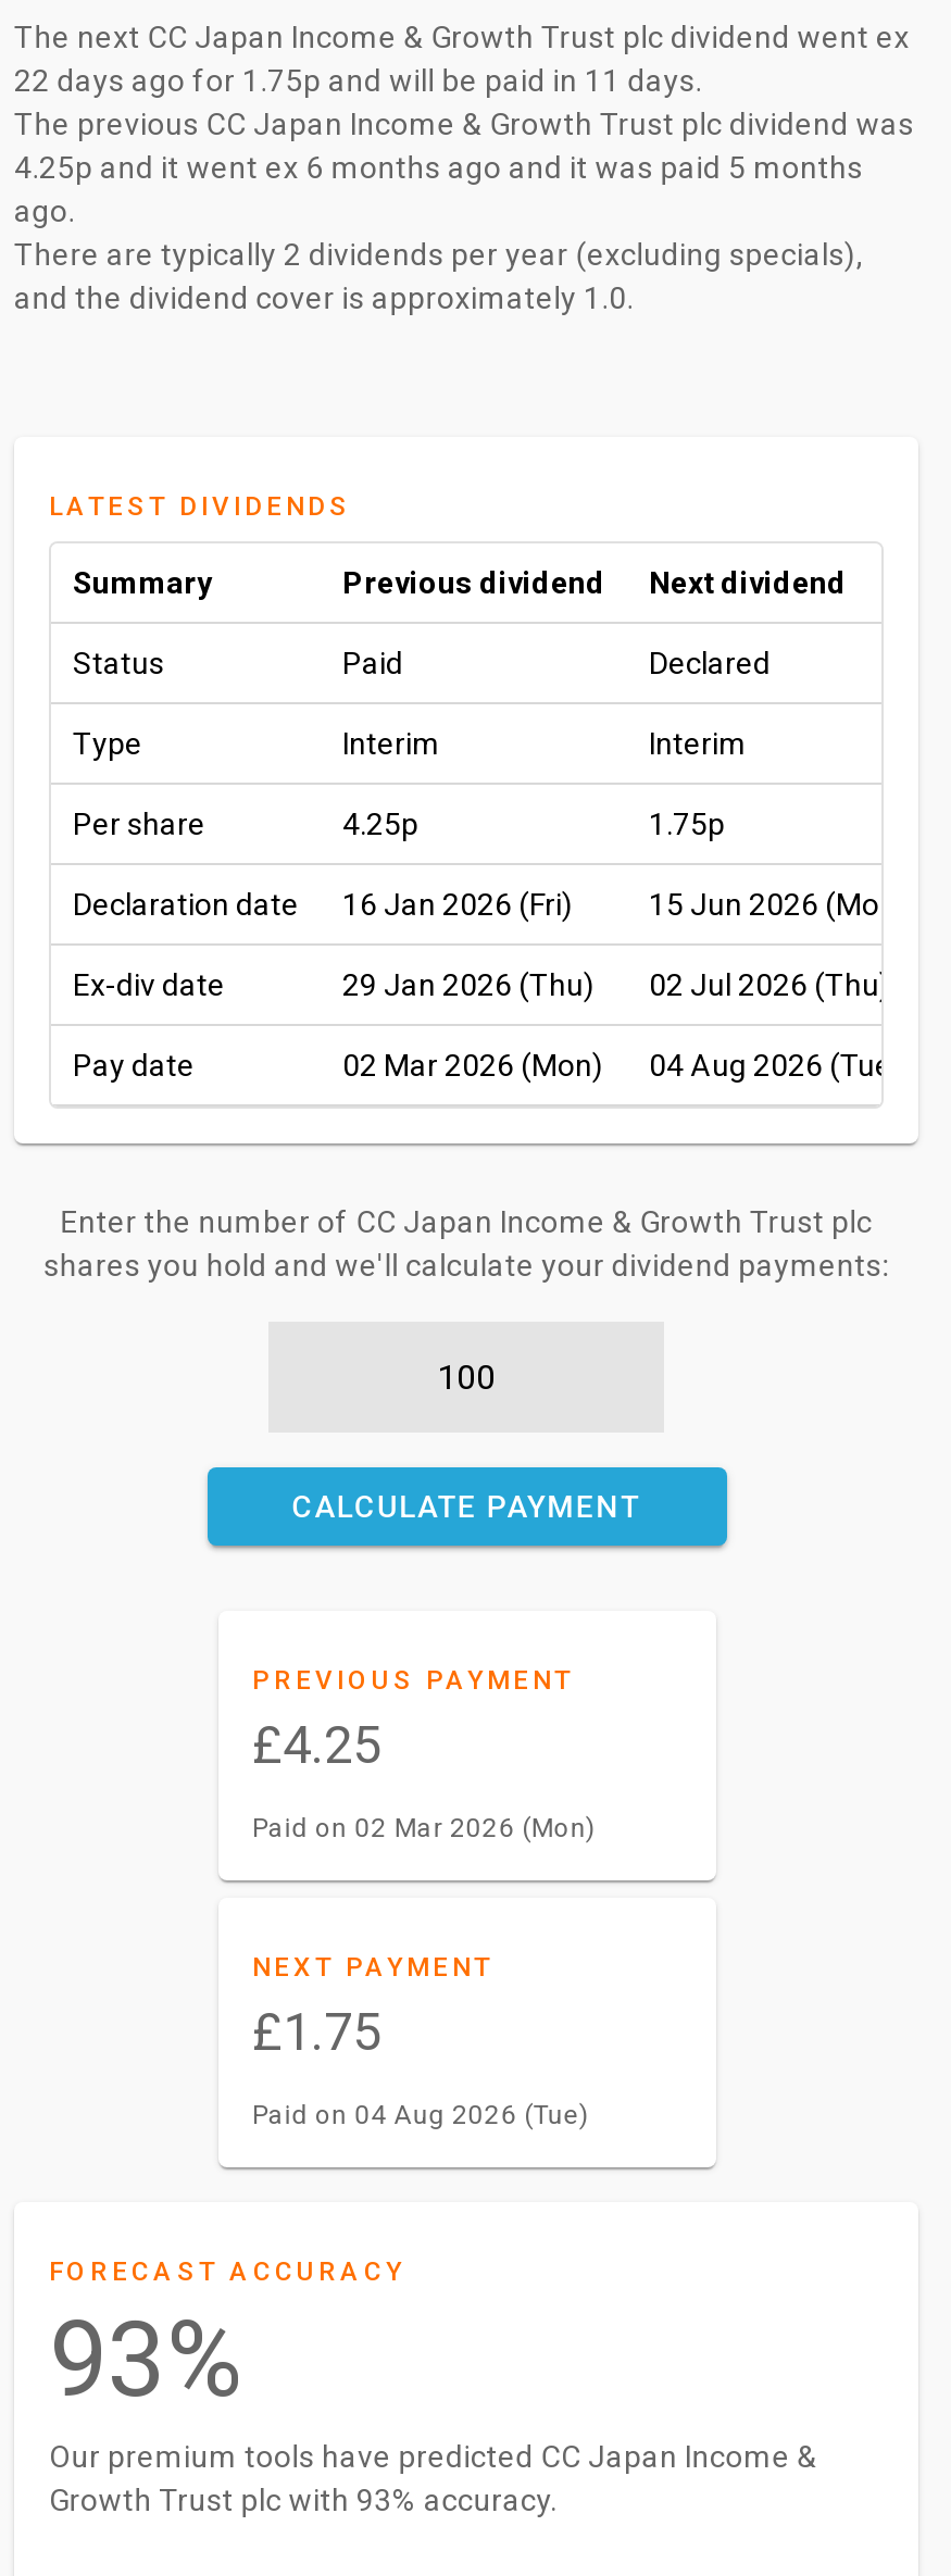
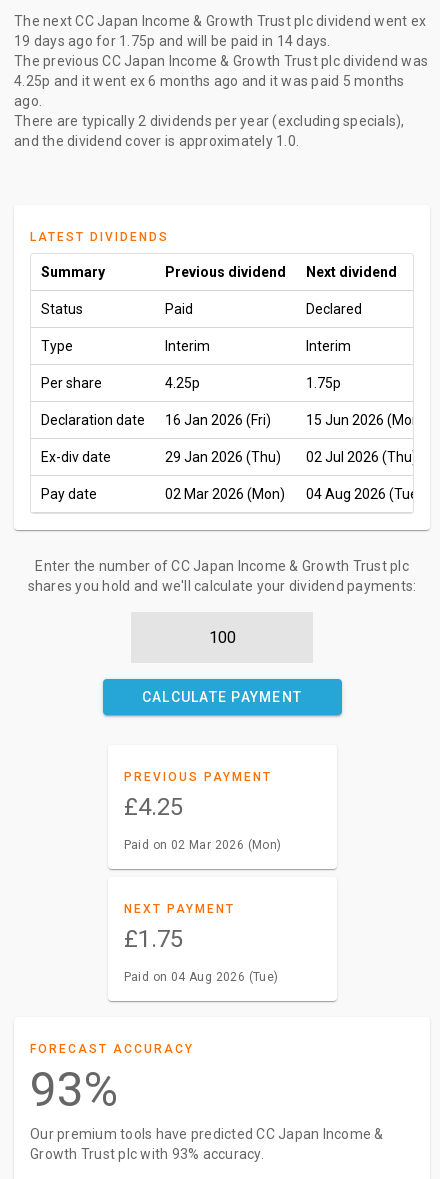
[14,63,702,98] 22 days ago for 1.75p and will be paid in 11 days. -> [14,33,330,49] 19 days ago for 1.75p and will be paid in 14 days.

